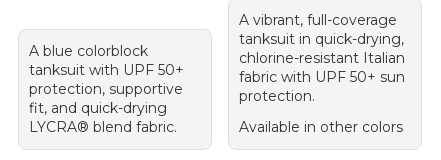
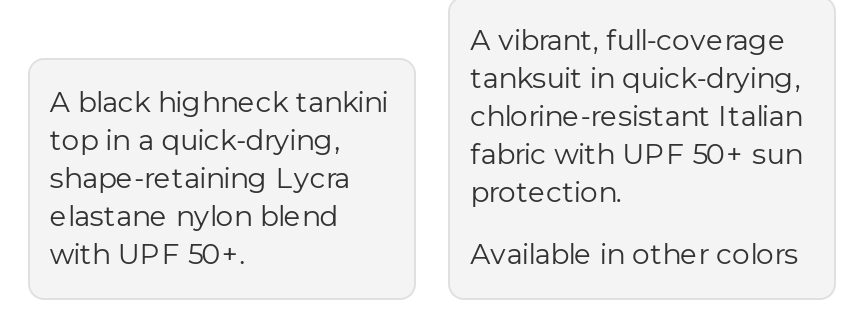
[29,42,184,136] A blue colorblock | tanksuit with UPF 50+ | protection, supportive | fit, and quick-drying | LYCRA® blend fabric. -> [50,84,388,272] A black highneck tankini | top in a quick-drying, | shape-retaining Lycra | elastane nylon blend | with UPF 50+.

